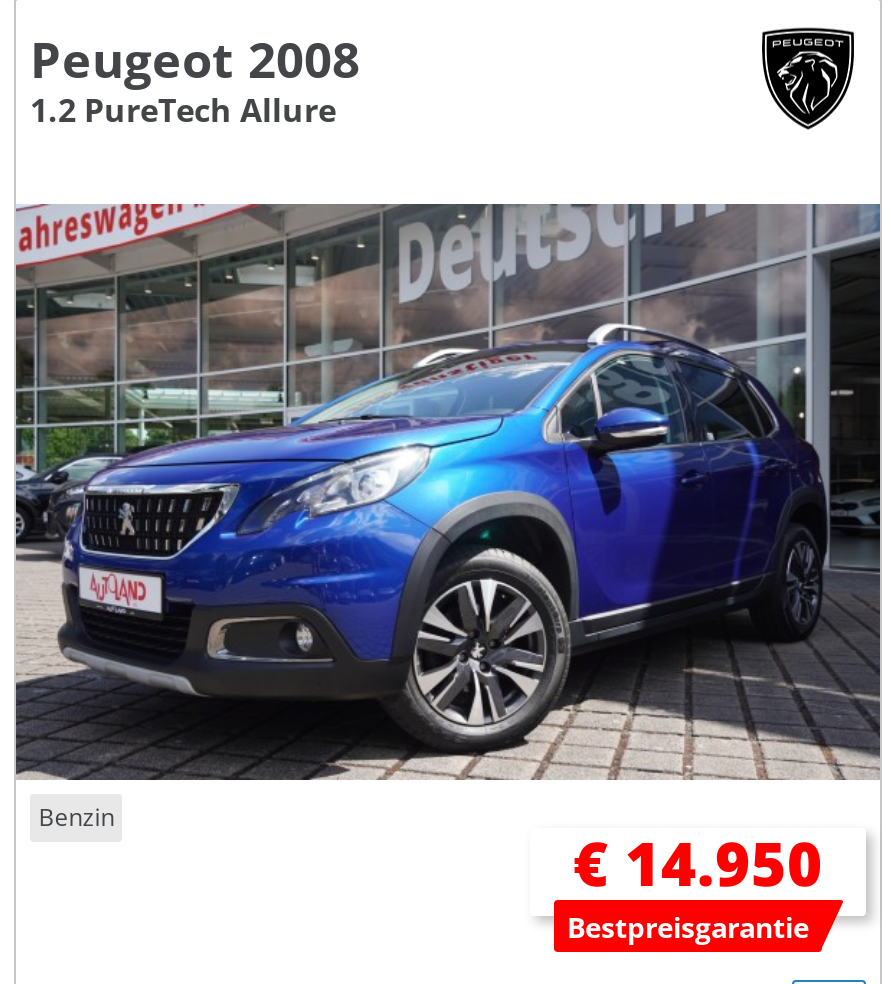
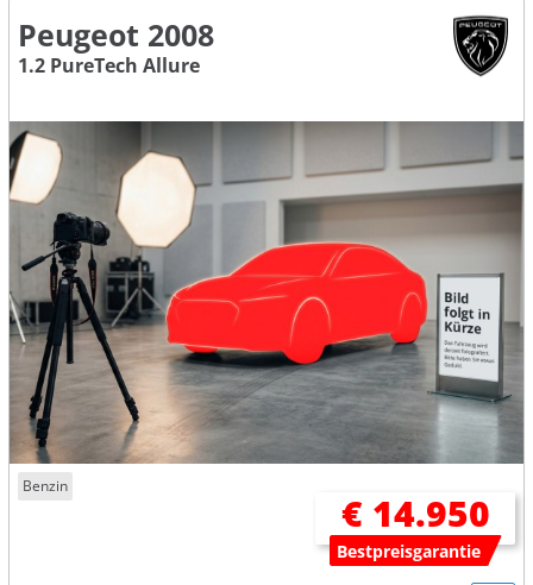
[14,202,880,782] [image] -> [8,120,525,464] [image]

